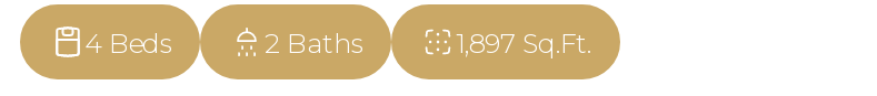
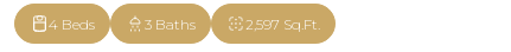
[265,25,362,58] 2 Baths -> [145,15,196,32] 3 Baths
[456,25,591,58] 1,897 Sq.Ft. -> [245,15,320,32] 2,597 Sq.Ft.

